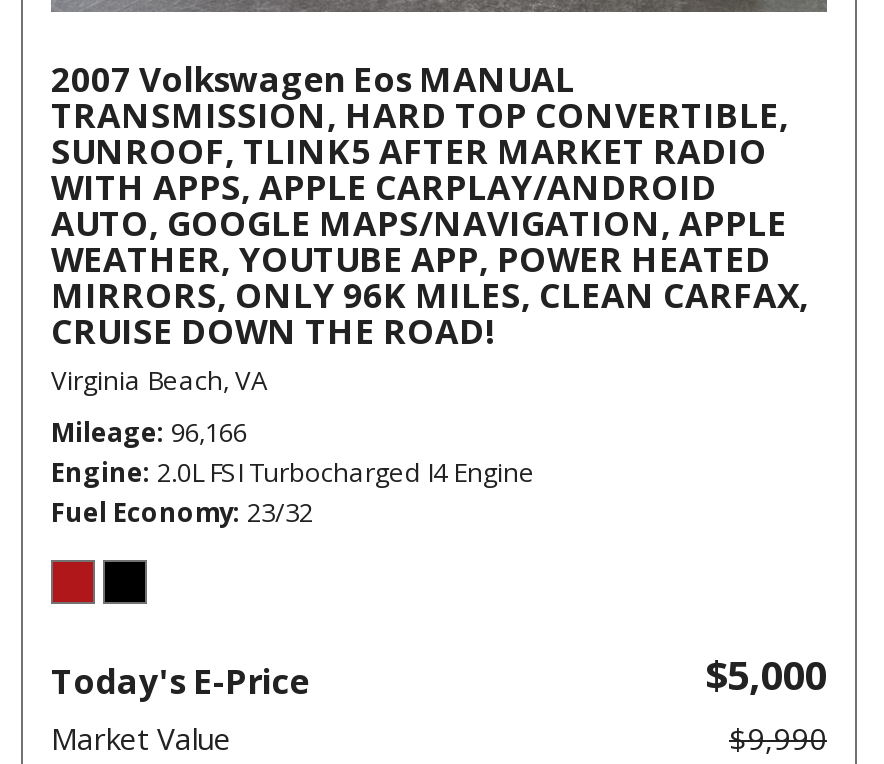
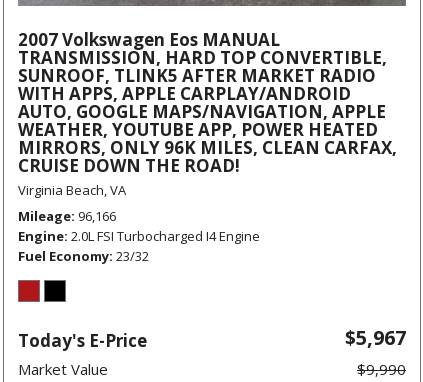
[705,647,827,701] $5,000 -> [345,324,406,351] $5,967

